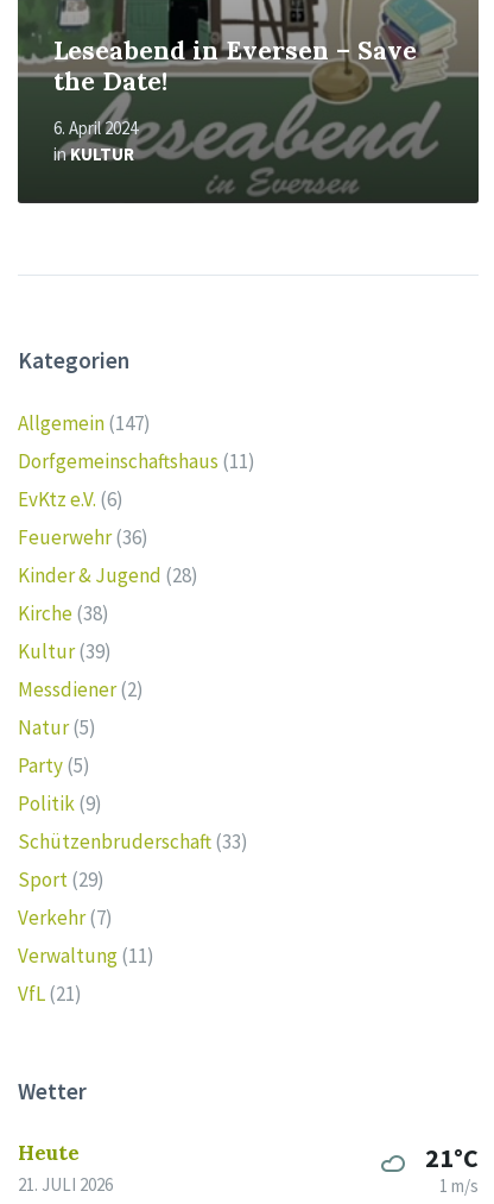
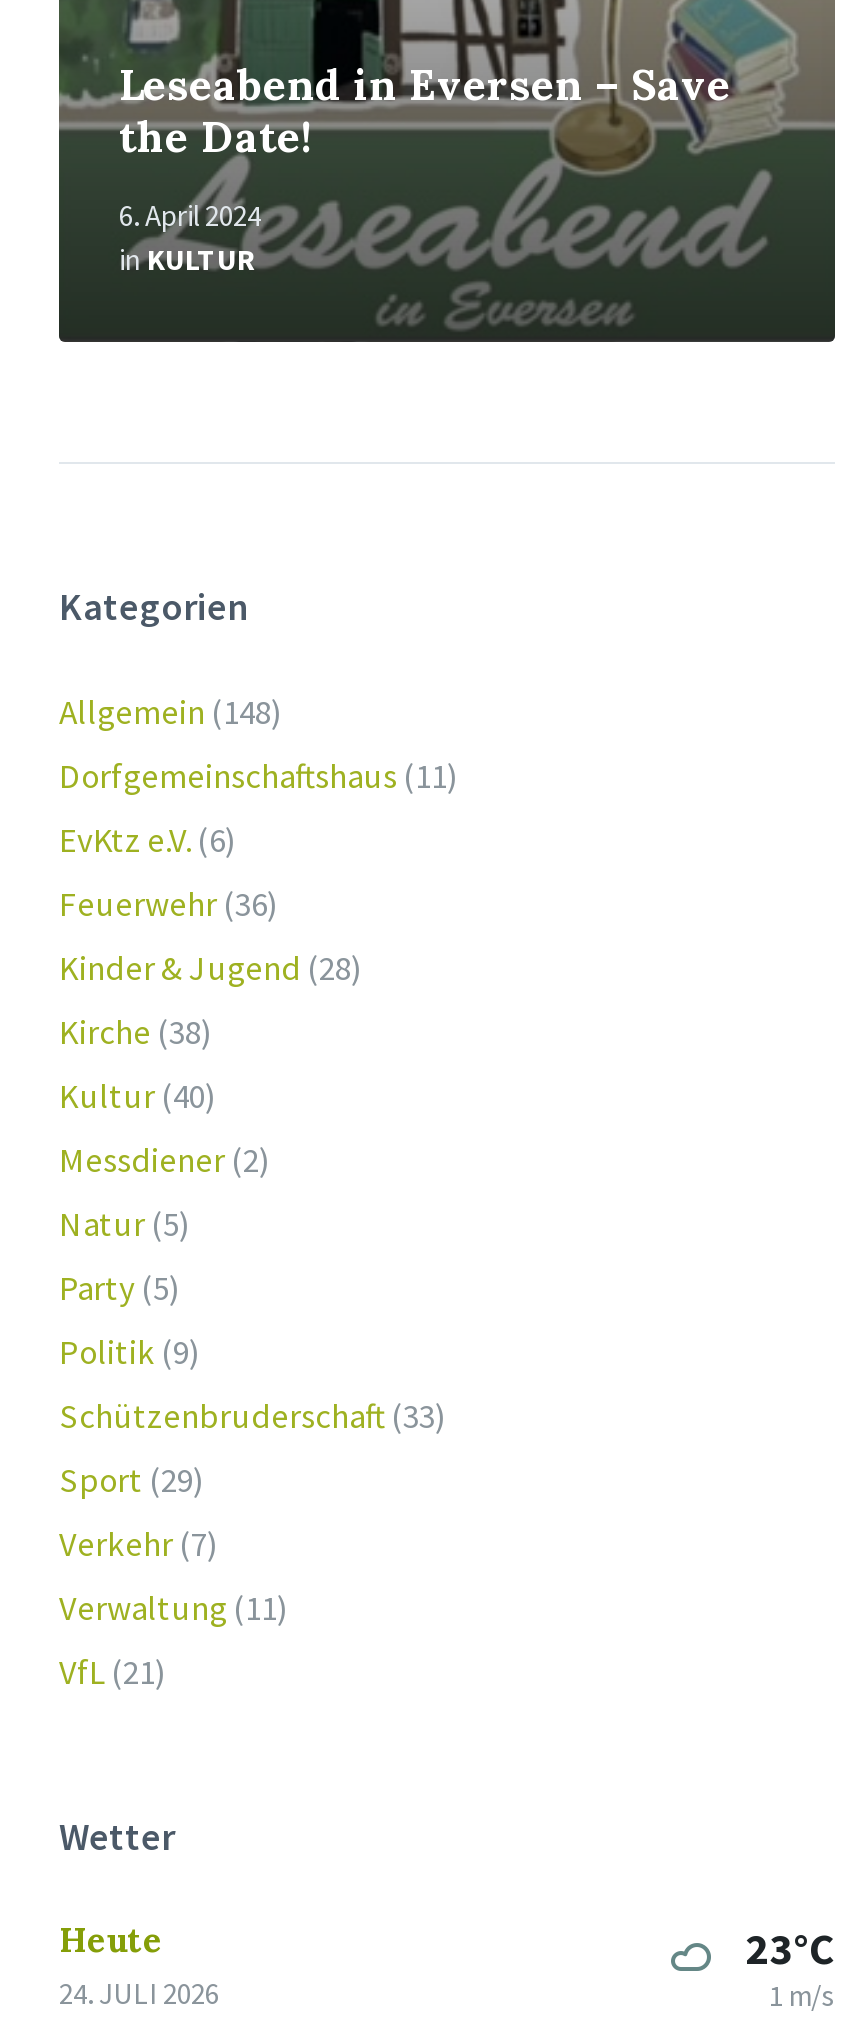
[18,410,151,436] Allgemein (147) -> [59,690,283,734] Allgemein (148)
[18,638,112,664] Kultur (39) -> [59,1074,217,1118] Kultur (40)
[425,1141,479,1174] 21°C -> [745,1920,835,1976] 23°C
[18,1173,113,1196] 21. JULI 2026 -> [59,1974,219,2012] 24. JULI 2026

